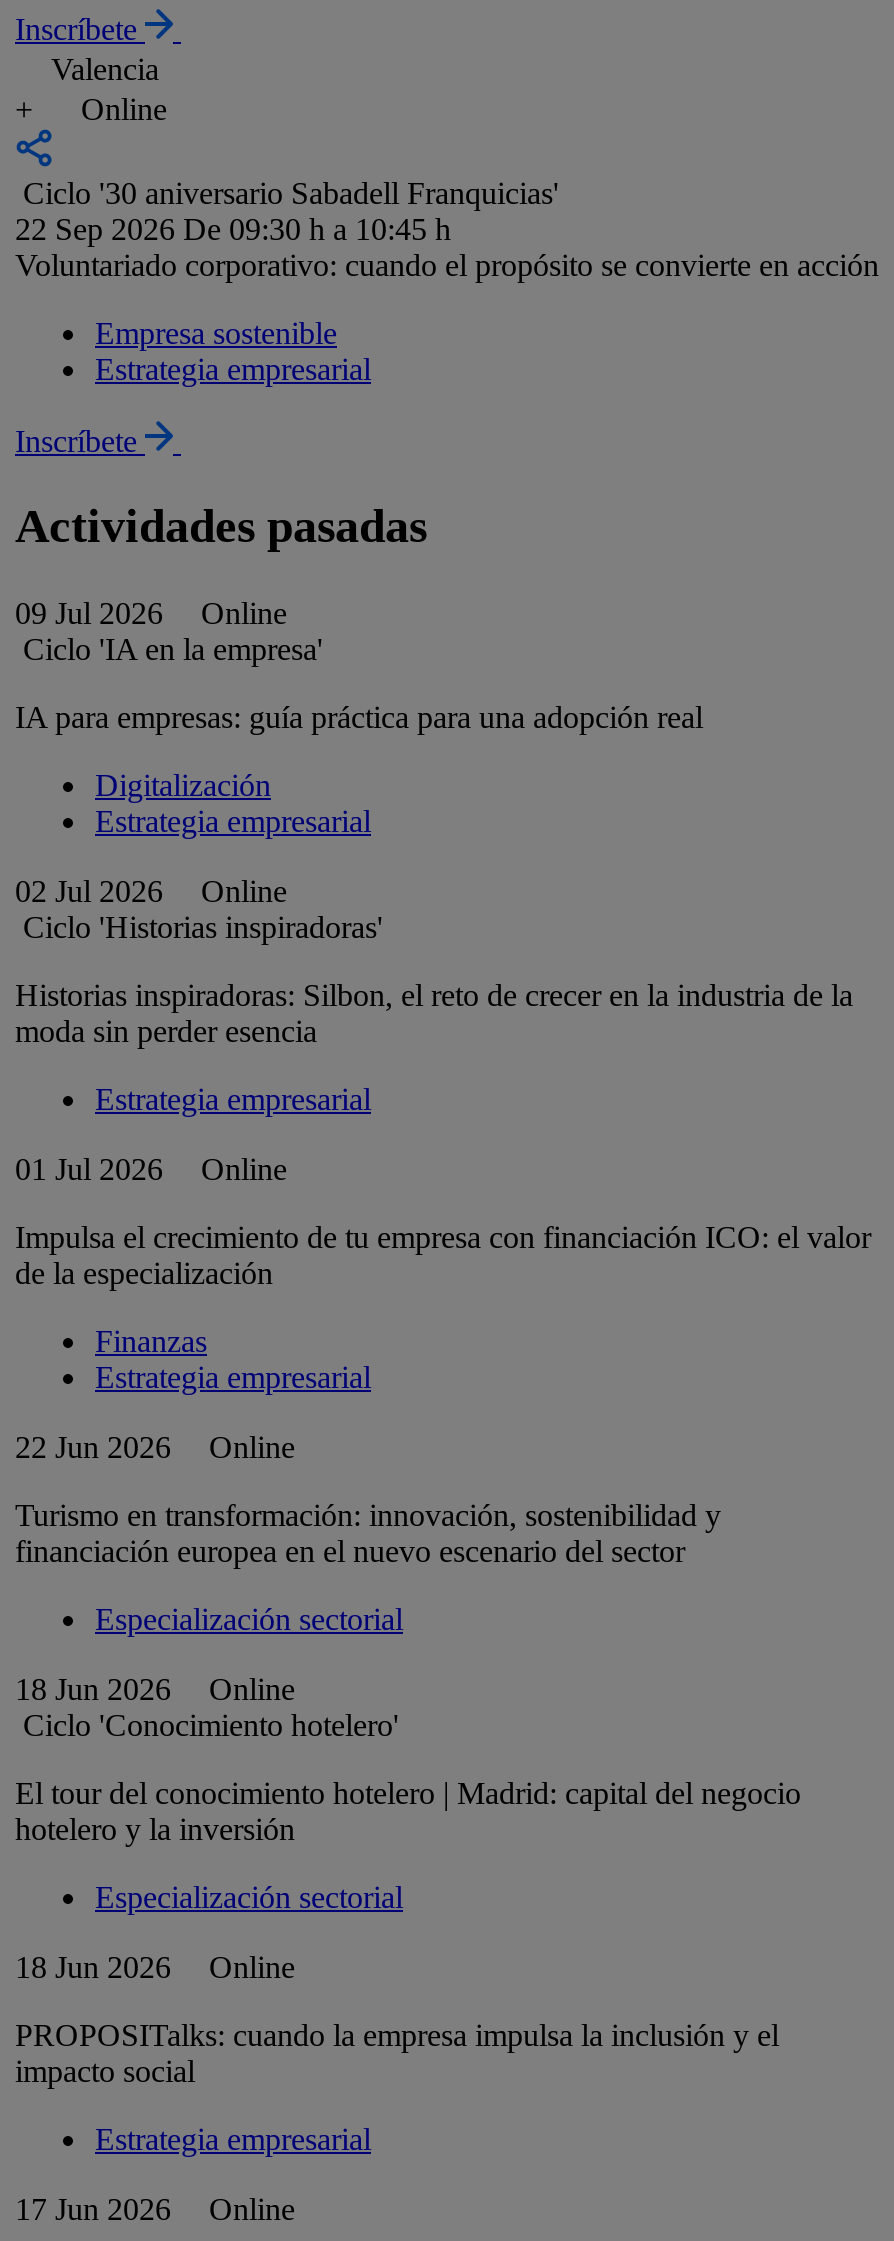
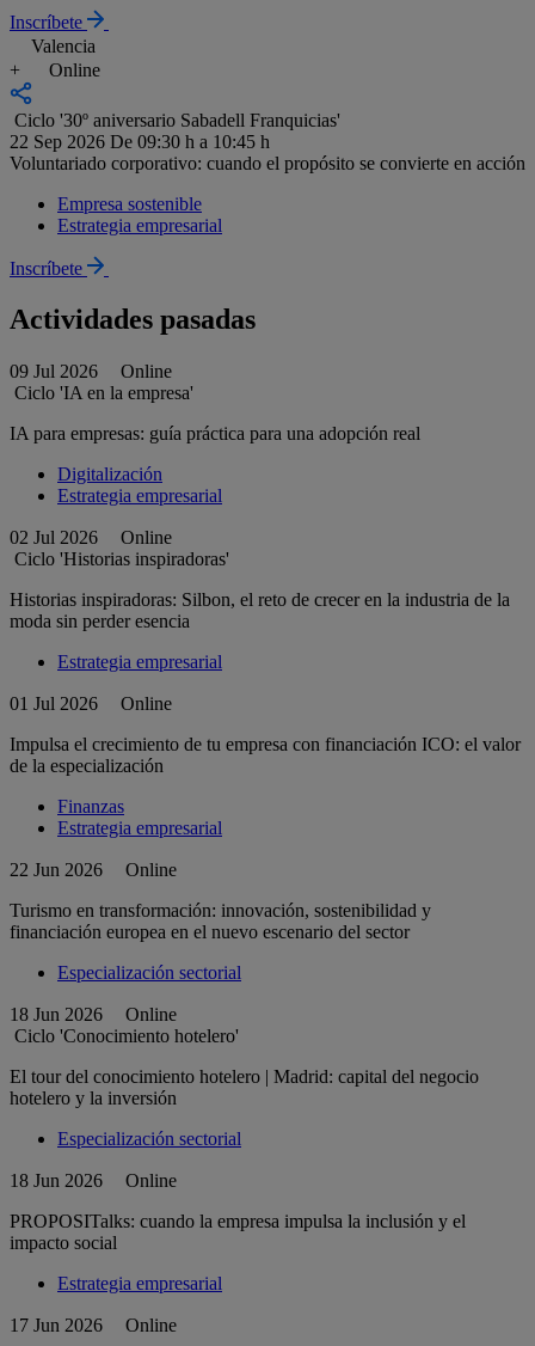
[23,176,559,210] Ciclo '30 aniversario Sabadell Franquicias' -> [14,110,340,131] Ciclo '30º aniversario Sabadell Franquicias'

